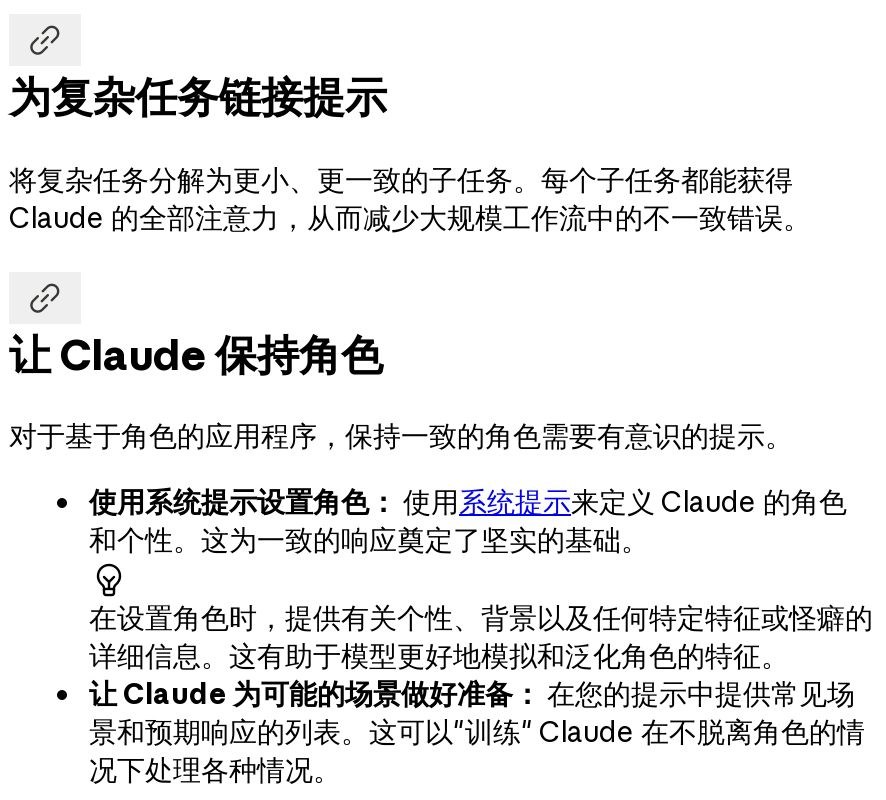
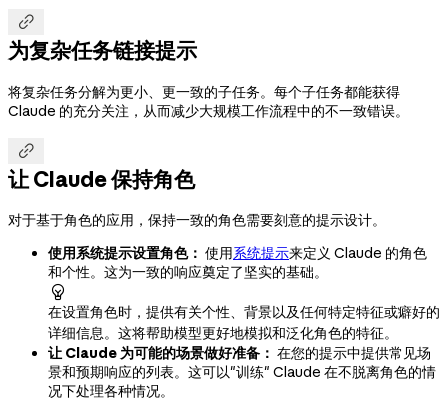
[9,199,811,235] Claude 的全部注意力，从而减少大规模工作流中的不一致错误。 -> [8,102,409,120] Claude 的充分关注，从而减少大规模工作流程中的不一致错误。
[9,419,793,455] 对于基于角色的应用程序，保持一致的角色需要有意识的提示。 -> [8,211,386,229] 对于基于角色的应用，保持一致的角色需要刻意的提示设计。
[89,601,873,637] 在设置角色时，提供有关个性、背景以及任何特定特征或怪癖的 -> [48,303,440,321] 在设置角色时，提供有关个性、背景以及任何特定特征或癖好的
[89,639,789,675] 详细信息。这有助于模型更好地模拟和泛化角色的特征。 -> [48,324,398,342] 详细信息。这将帮助模型更好地模拟和泛化角色的特征。

